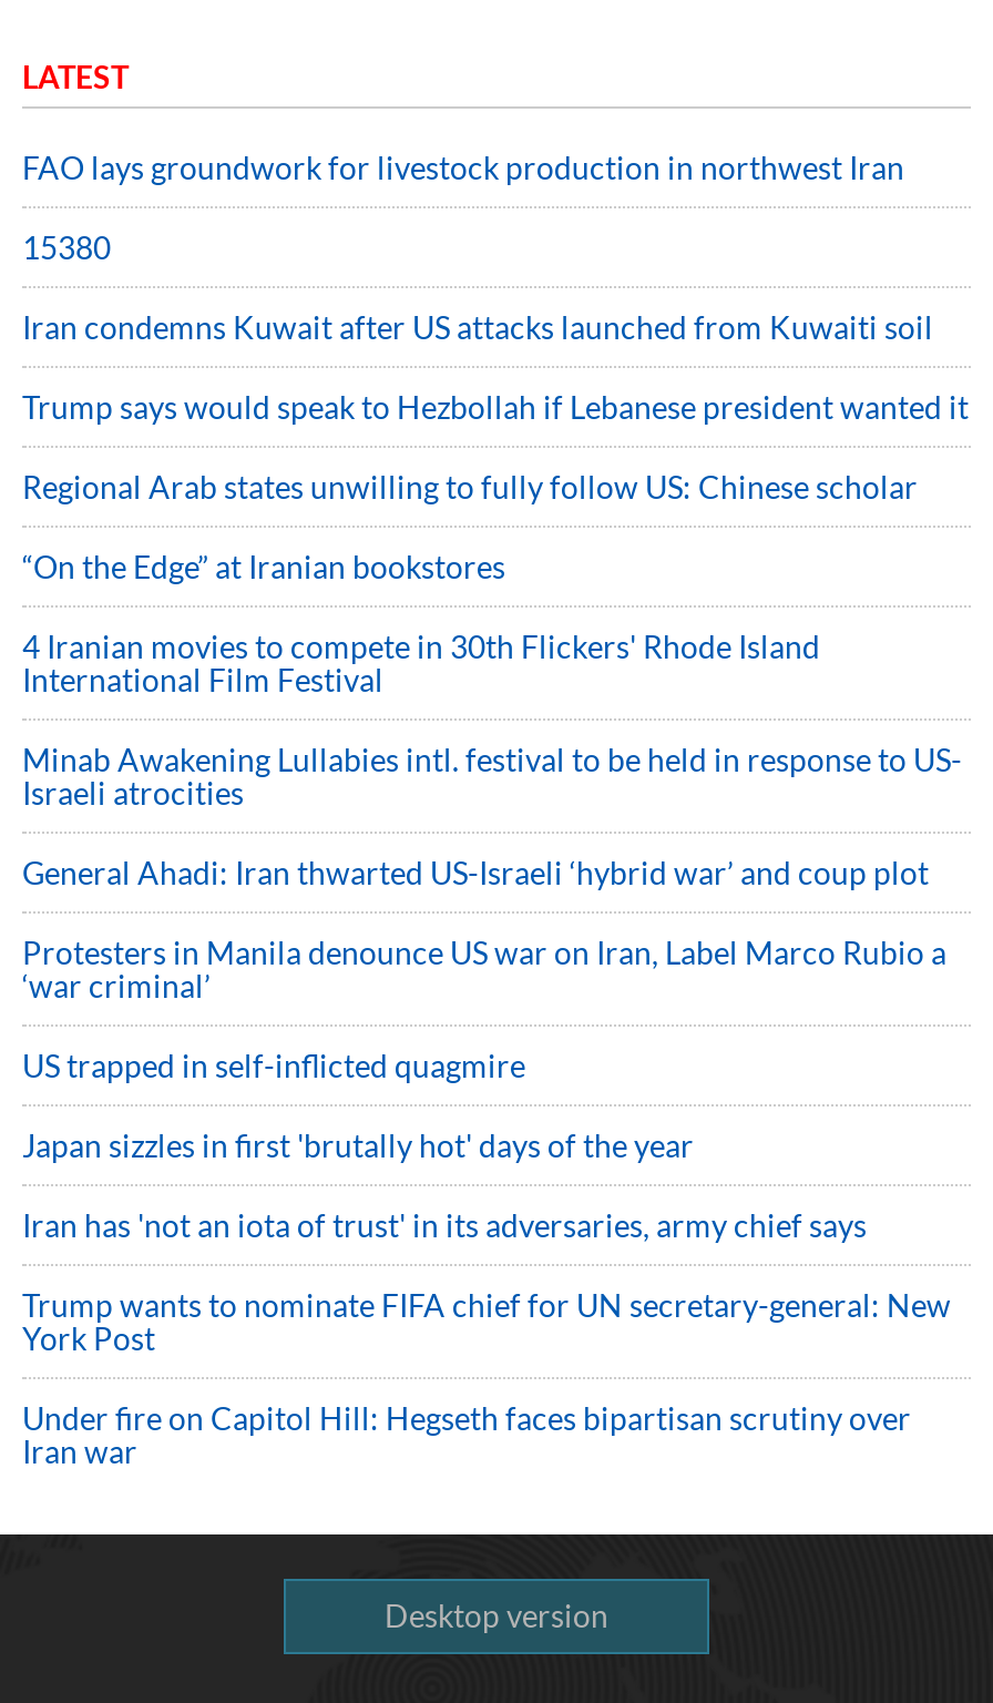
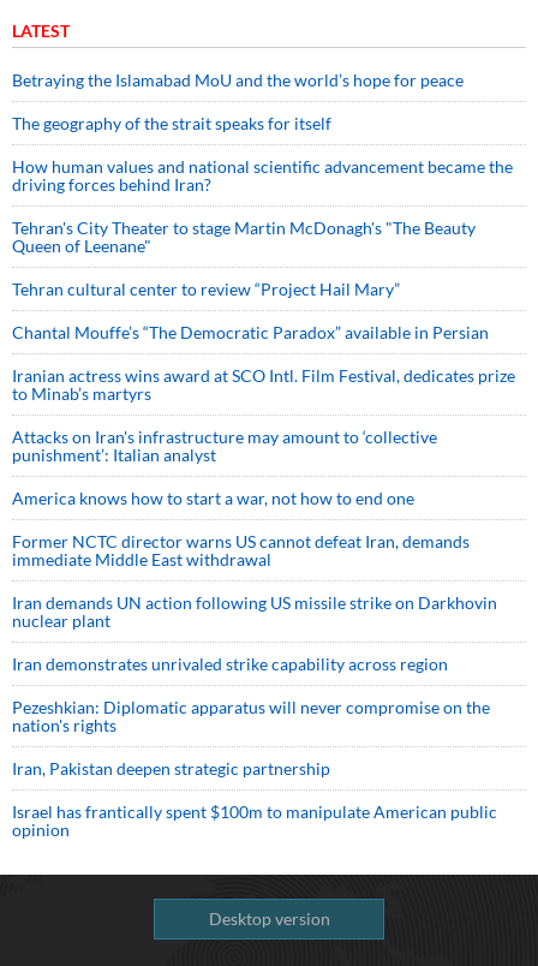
[22,149,904,186] FAO lays groundwork for livestock production in northwest Iran -> [12,70,464,90] Betraying the Islamabad MoU and the world’s hope for peace
[22,228,111,266] 15380 -> [12,113,331,133] The geography of the strait speaks for itself
[22,308,933,346] Iran condemns Kuwait after US attacks launched from Kuwaiti soil -> [12,156,513,195] How human values and national scientific advancement became the | driving forces behind Iran?
[22,388,969,426] Trump says would speak to Hezbollah if Lebanese president wanted it -> [12,217,476,256] Tehran's City Theater to stage Martin McDonagh's "The Beauty | Queen of Leenane"
[22,468,918,506] Regional Arab states unwilling to fully follow US: Chinese scholar -> [12,279,400,299] Tehran cultural center to review “Project Hail Mary”
[22,548,505,585] “On the Edge” at Iranian bookstores -> [12,322,489,342] Chantal Mouffe’s “The Democratic Paradox” available in Persian
[22,628,820,698] 4 Iranian movies to compete in 30th Flickers' Rhode Island | International Film Festival -> [12,365,515,404] Iranian actress wins award at SCO Intl. Film Festival, dedicates prize | to Minab’s martyrs
[22,741,962,812] Minab Awakening Lullabies intl. festival to be held in response to US- | Israeli atrocities -> [12,427,437,465] Attacks on Iran's infrastructure may amount to ‘collective | punishment’: Italian analyst
[22,854,929,891] General Ahadi: Iran thwarted US-Israeli ‘hybrid war’ and coup plot -> [12,488,414,508] America knows how to start a war, not how to end one
[22,934,946,1005] Protesters in Manila denounce US war on Iran, Label Marco Rubio a | ‘war criminal’ -> [12,531,470,570] Former NCTC director warns US cannot defeat Iran, demands | immediate Middle East withdrawal
[22,1047,532,1084] US trapped in self-inflicted quagmire -> [12,592,497,631] Iran demands UN action following US missile strike on Darkhovin | nuclear plant
[22,1126,694,1164] Japan sizzles in first 'brutally hot' days of the year -> [12,654,448,674] Iran demonstrates unrivaled strike capability across region
[22,1206,873,1244] Iran has 'not an iota of trust' in its adversaries, army chief says -> [12,697,490,735] Pezeshkian: Diplomatic apparatus will never compromise on the | nation's rights
[22,1286,951,1357] Trump wants to nominate FIFA chief for UN secretary-general: New | York Post -> [12,758,330,779] Iran, Pakistan deepen strategic partnership
[22,1399,911,1470] Under fire on Capitol Hill: Hegseth faces bipartisan scrutiny over | Iran war -> [12,801,497,840] Israel has frantically spent $100m to manipulate American public | opinion

